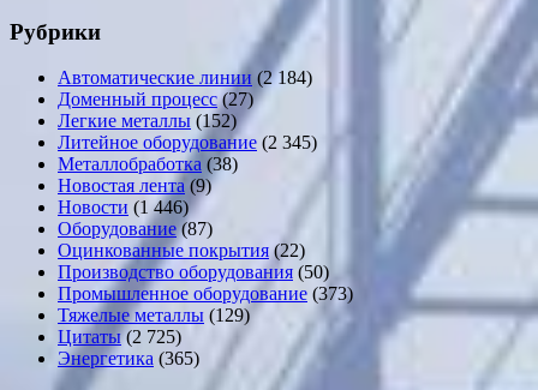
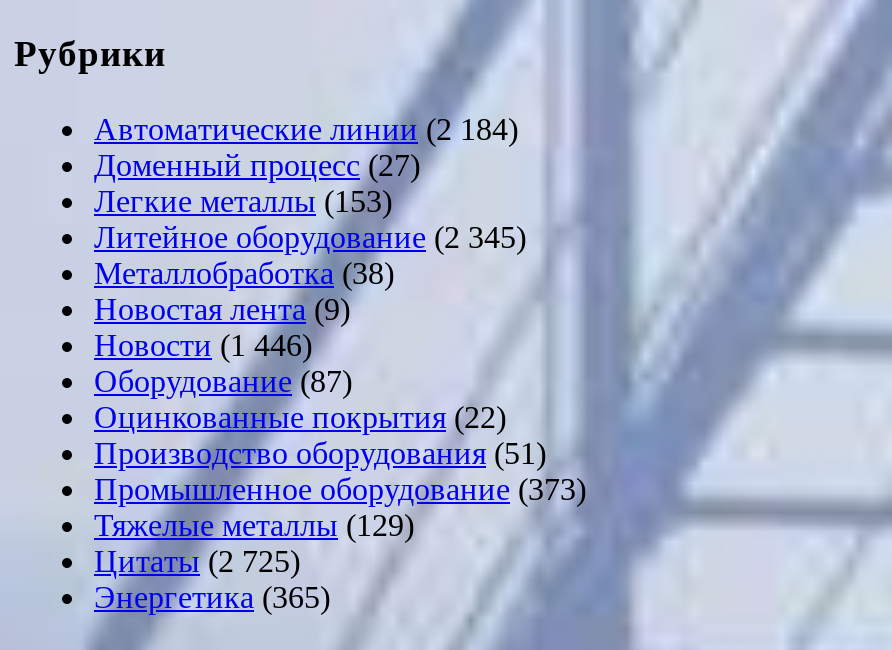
[58,111,237,131] Легкие металлы (152) -> [94,185,392,219] Легкие металлы (153)
[58,262,329,282] Производство оборудования (50) -> [94,437,546,471] Производство оборудования (51)

